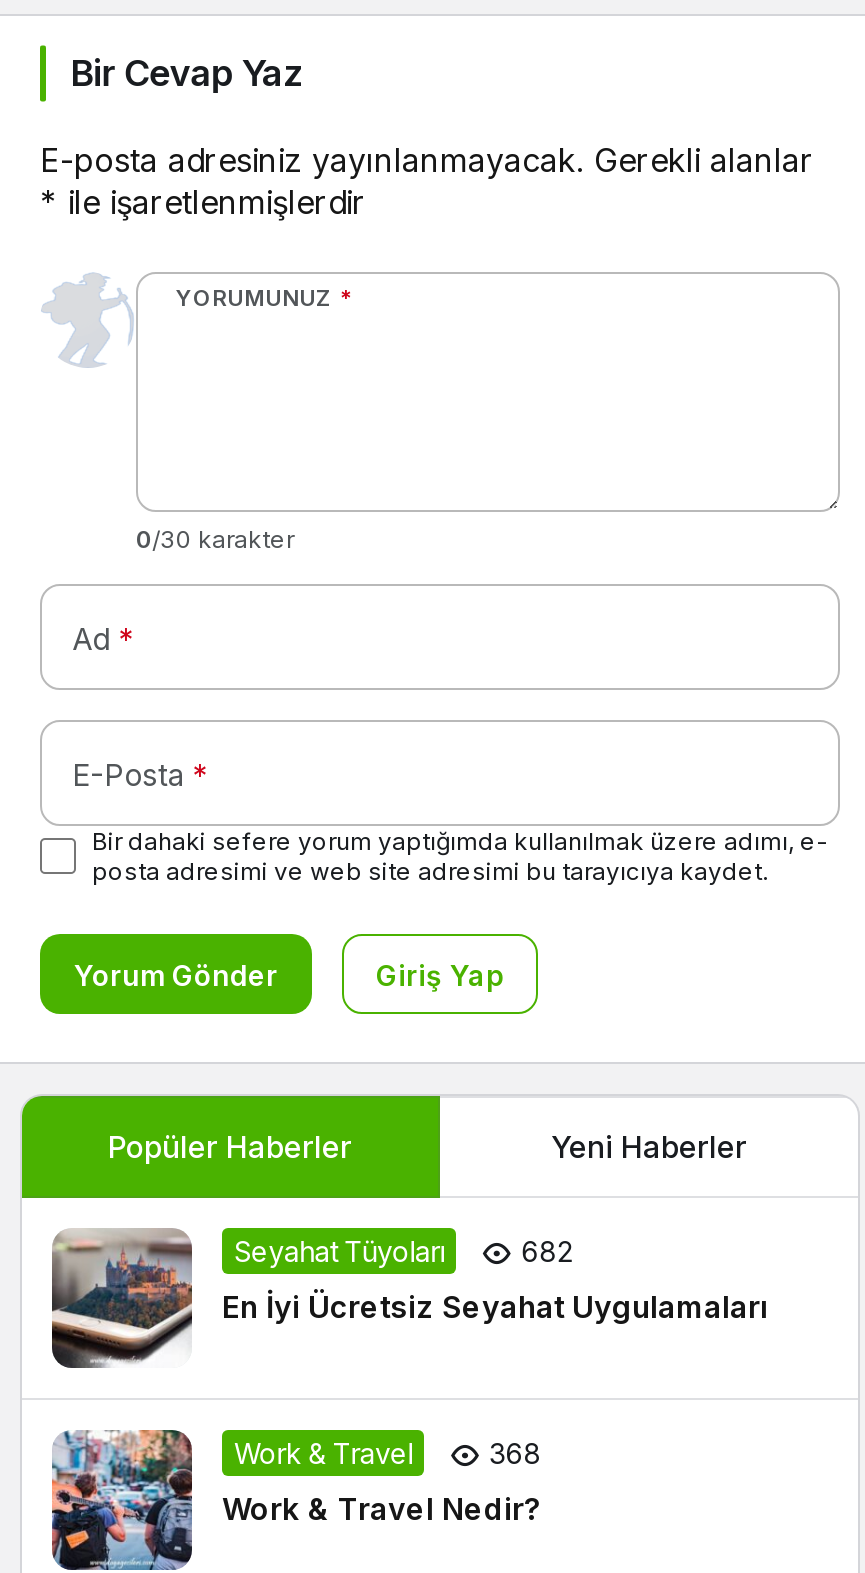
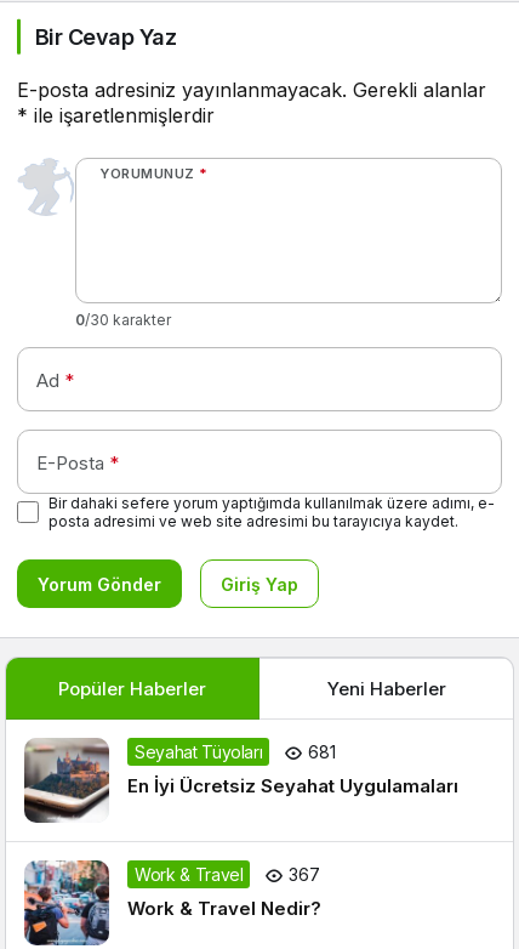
[521,1234,573,1268] 682 -> [308,741,336,762] 681
[489,1436,541,1470] 368 -> [289,863,321,884] 367

